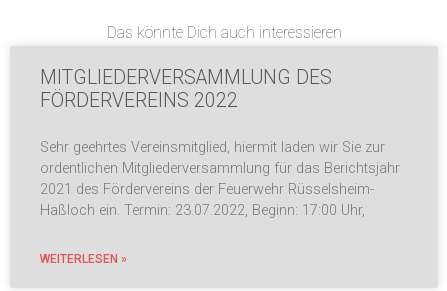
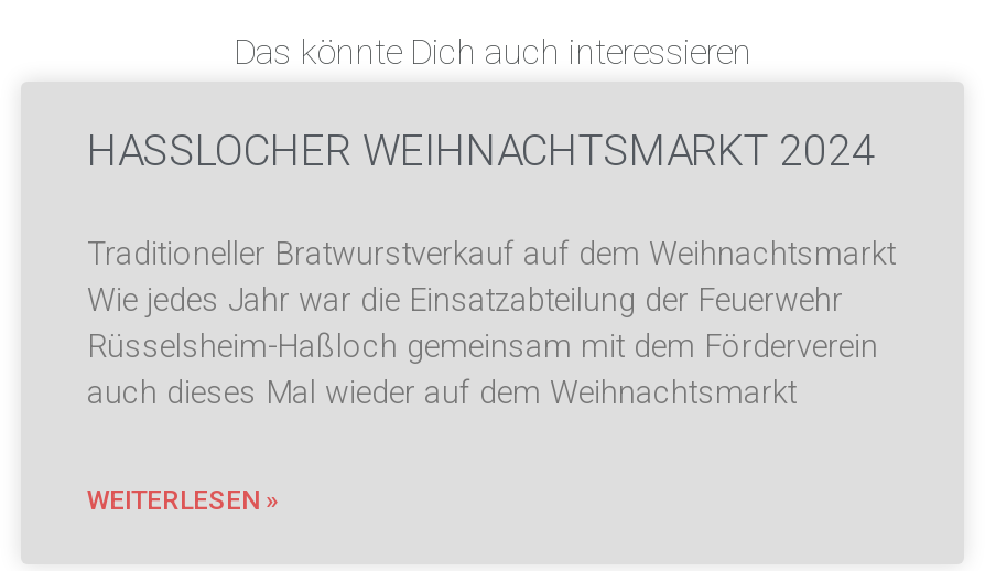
[40,66,332,112] MITGLIEDERVERSAMMLUNG DES | FÖRDERVEREINS 2022 -> [87,126,876,176] HASSLOCHER WEIHNACHTSMARKT 2024
[40,139,400,219] Sehr geehrtes Vereinsmitglied, hiermit laden wir Sie zur | ordentlichen Mitgliederversammlung für das Berichtsjahr | 2021 des Fördervereins der Feuerwehr Rüsselsheim- | Haßloch ein. Termin: 23.07.2022, Beginn: 17:00 Uhr, -> [87,236,896,412] Traditioneller Bratwurstverkauf auf dem Weihnachtsmarkt | Wie jedes Jahr war die Einsatzabteilung der Feuerwehr | Rüsselsheim-Haßloch gemeinsam mit dem Förderverein | auch dieses Mal wieder auf dem Weihnachtsmarkt

